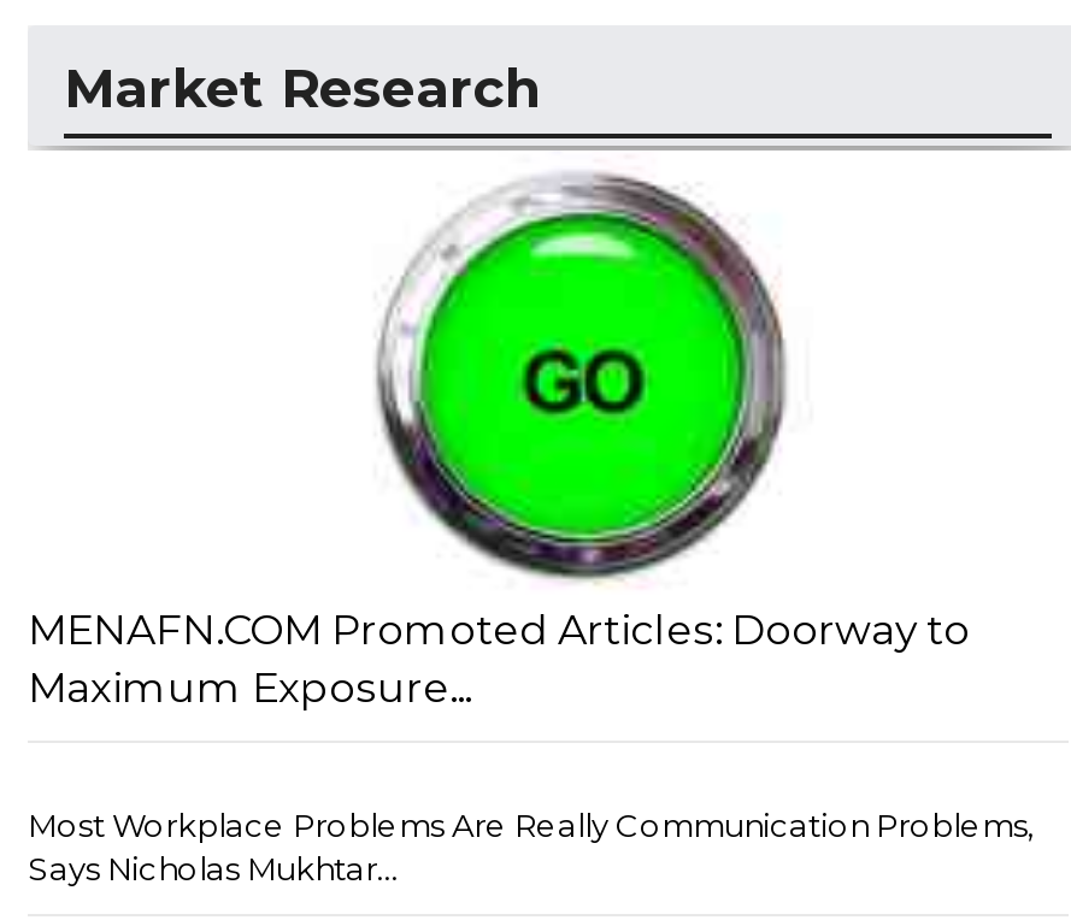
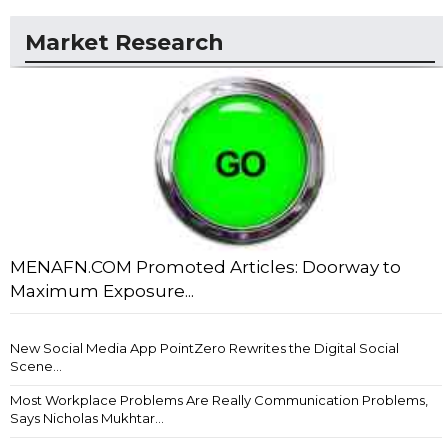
none -> [10,340,399,374] New Social Media App PointZero Rewrites the Digital Social | Scene...

